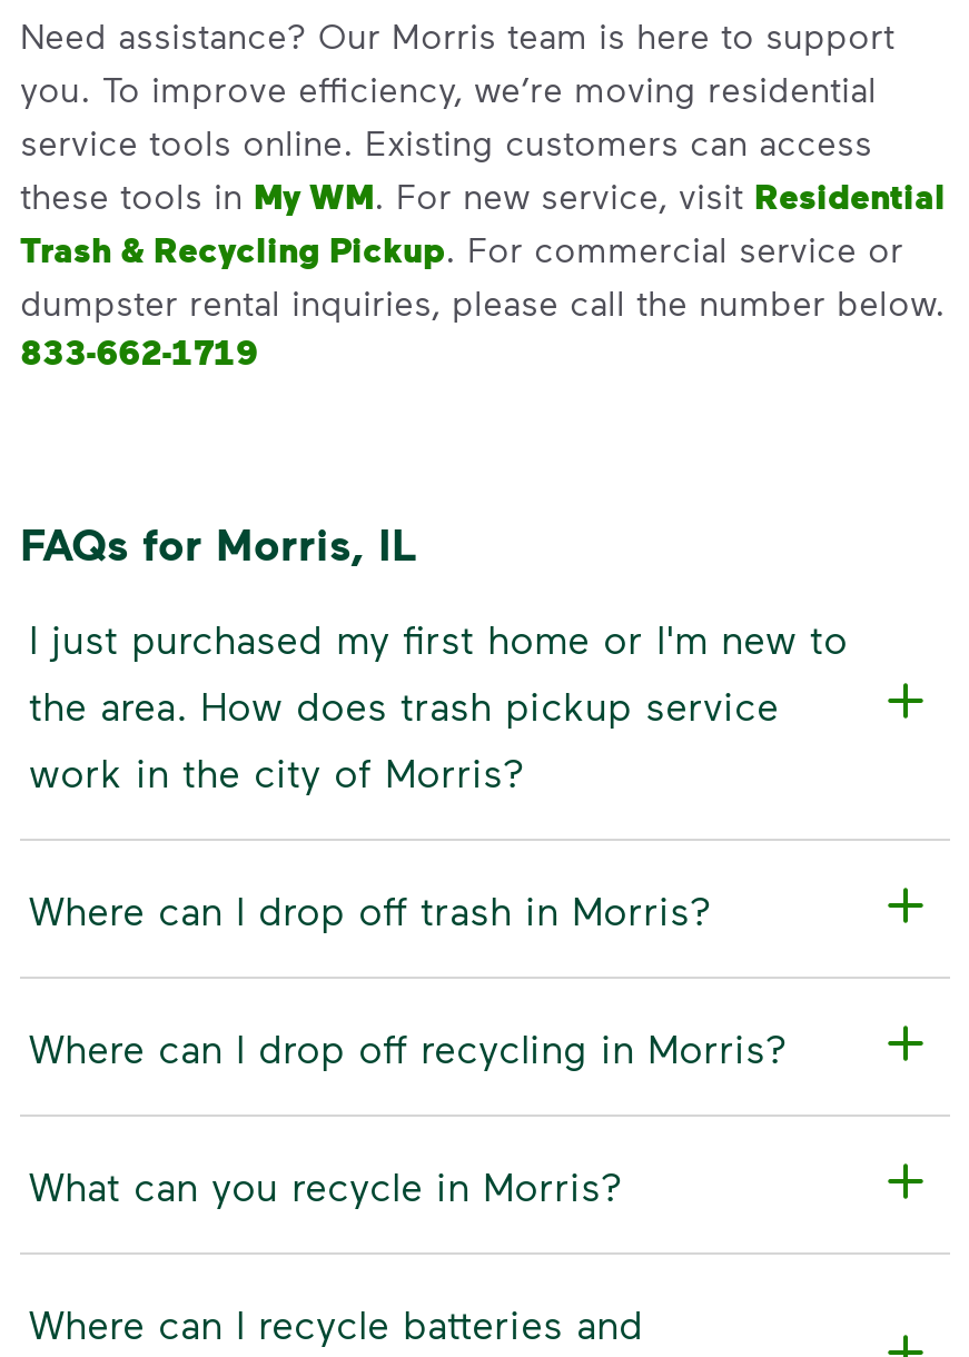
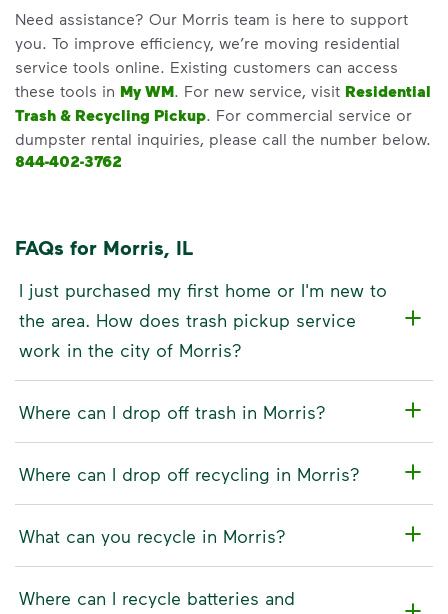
[20,329,258,374] 833-662-1719 -> [15,151,122,171] 844-402-3762

